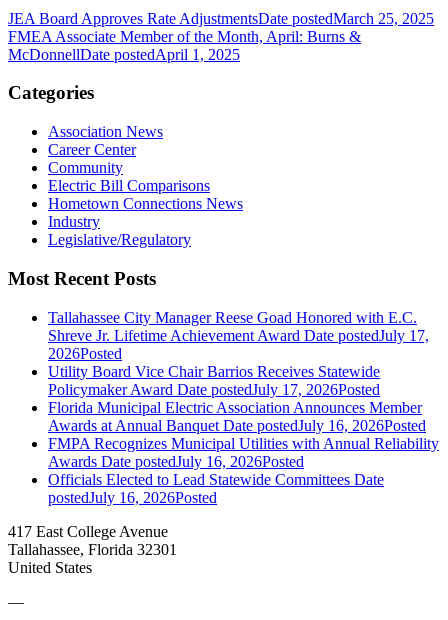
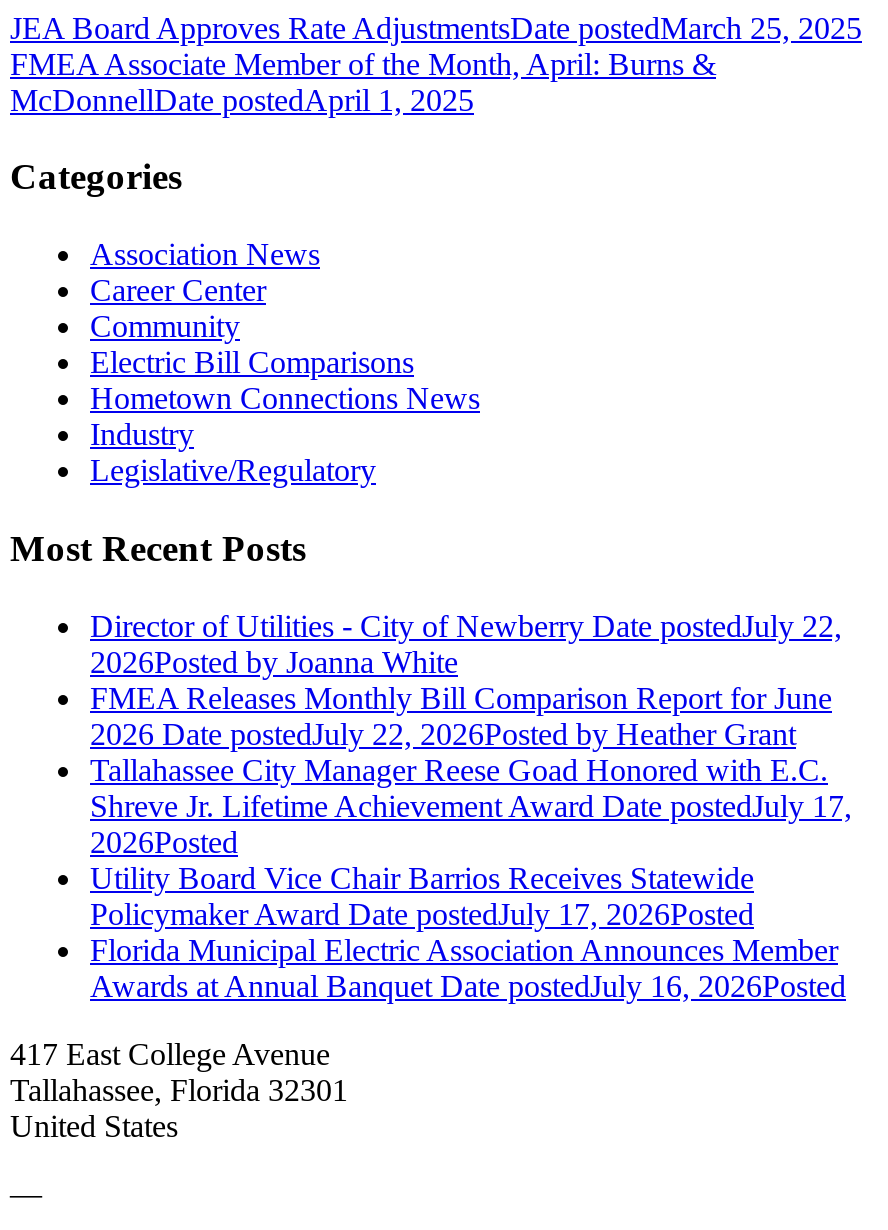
none -> [90,608,842,750] Director of Utilities - City of Newberry Date postedJuly 22, | 2026Posted by Joanna White | FMEA Releases Monthly Bill Comparison Report for June | 2026 Date postedJuly 22, 2026Posted by Heather Grant
moved [48,309,429,434] -> [90,752,852,1002]: Tallahassee City Manager Reese Goad Honored with E.C. | Shreve Jr. Lifetime Achievement Award Date postedJuly 17, | 2026Posted | Utility Board Vice Chair Barrios Receives Statewide | Policymaker Award Date postedJuly 17, 2026Posted | Florida Municipal Electric Association Announces Member | Awards at Annual Banquet Date postedJuly 16, 2026Posted
[48,435,439,506] FMPA Recognizes Municipal Utilities with Annual Reliability | Awards Date postedJuly 16, 2026Posted | Officials Elected to Lead Statewide Committees Date | postedJuly 16, 2026Posted -> none

